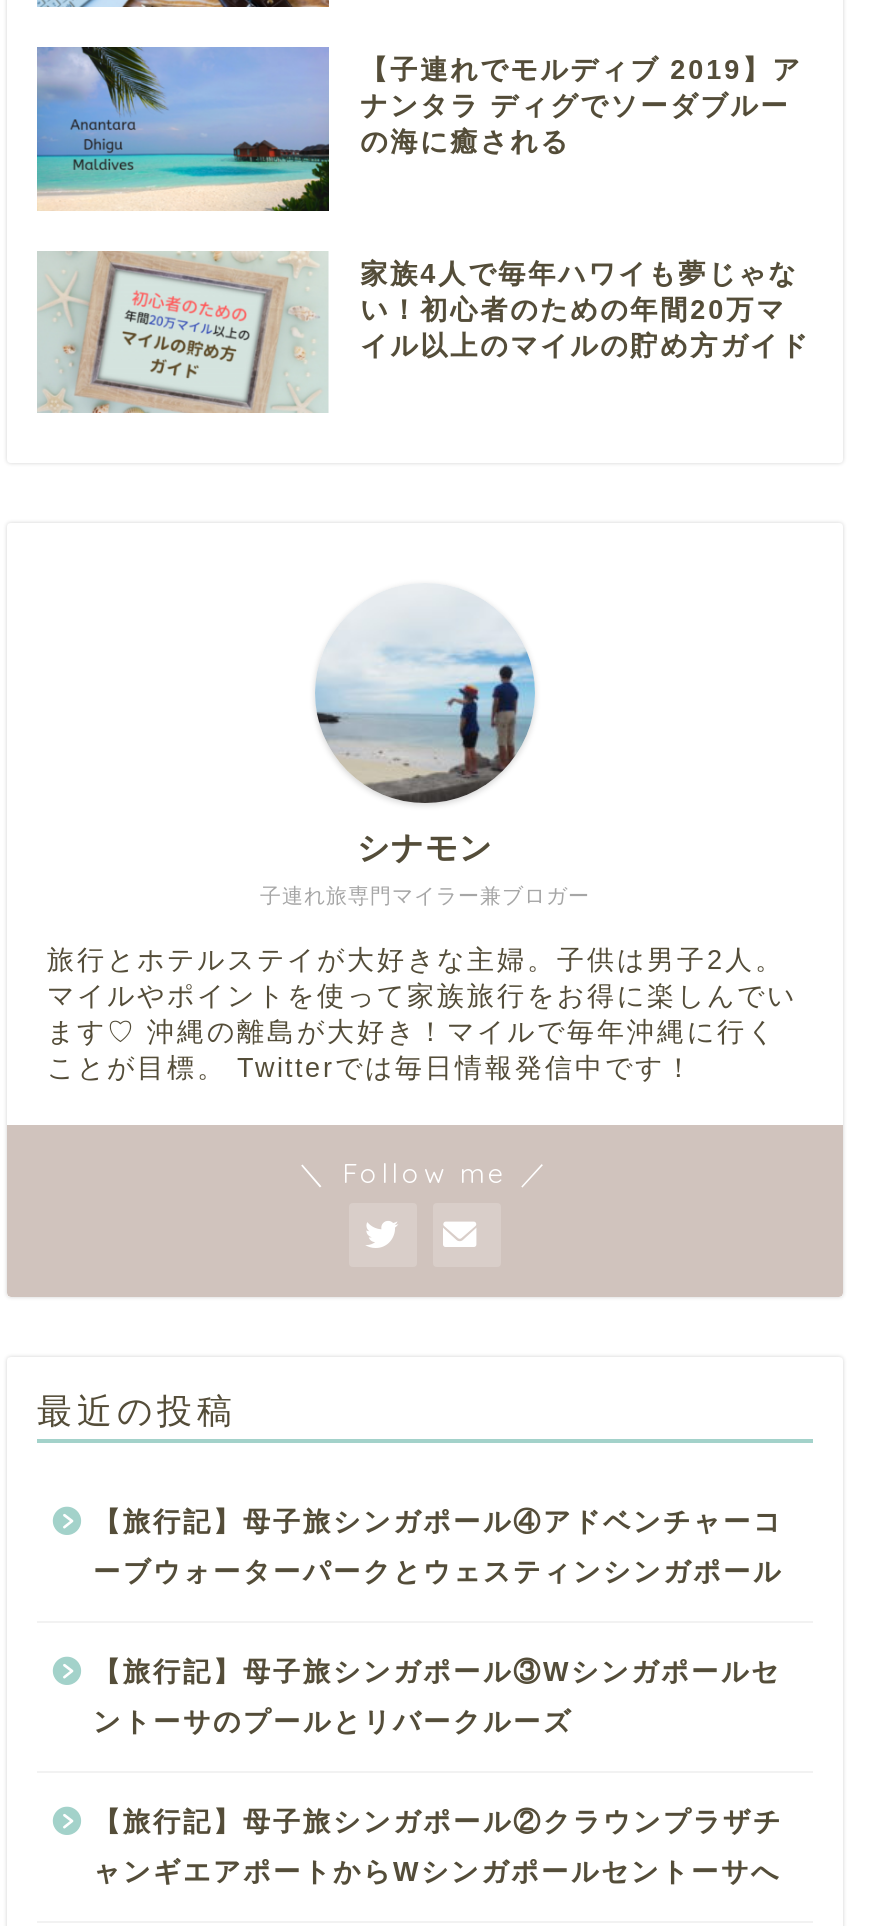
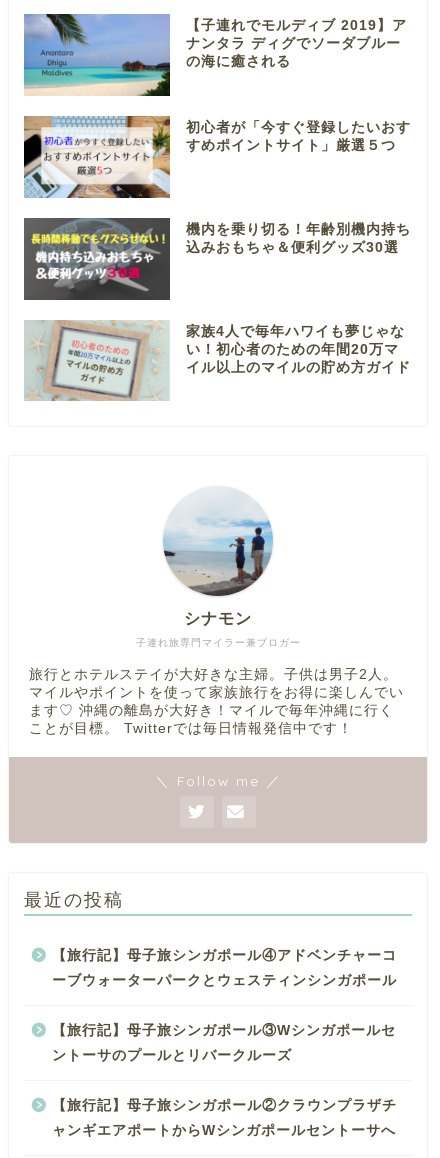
none -> [23,115,411,199] [image] | 初心者が「今すぐ登録したいおす | すめポイントサイト」厳選５つ
none -> [23,217,411,301] [image] | 機内を乗り切る！年齢別機内持ち | 込みおもちゃ＆便利グッズ30選

